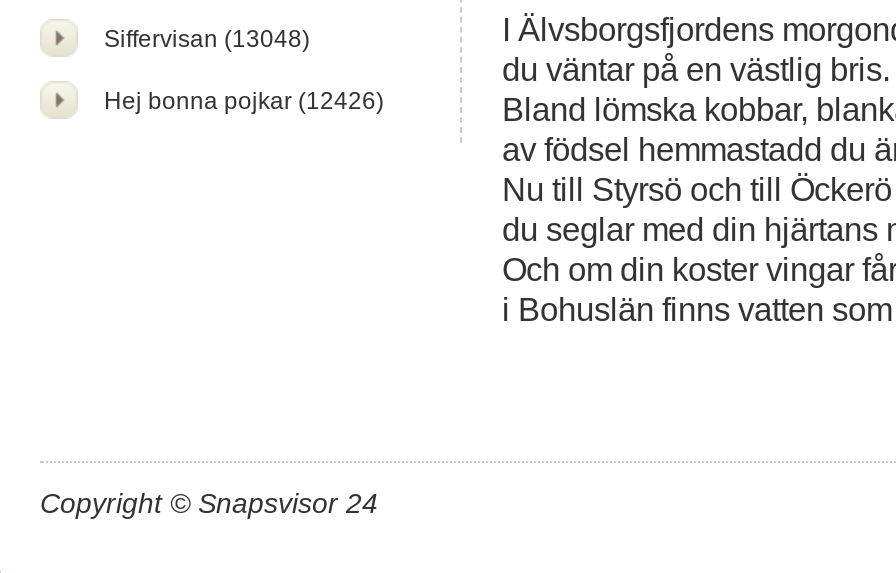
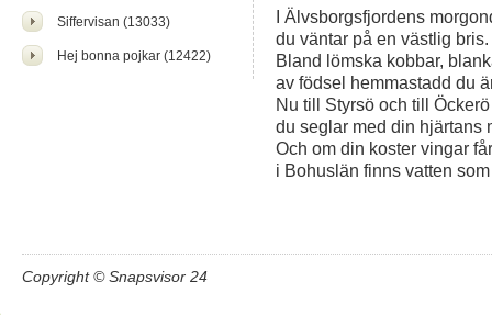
[104,25,310,53] Siffervisan (13048) -> [57,14,170,30] Siffervisan (13033)
[104,87,384,115] Hej bonna pojkar (12426) -> [57,48,211,64] Hej bonna pojkar (12422)

